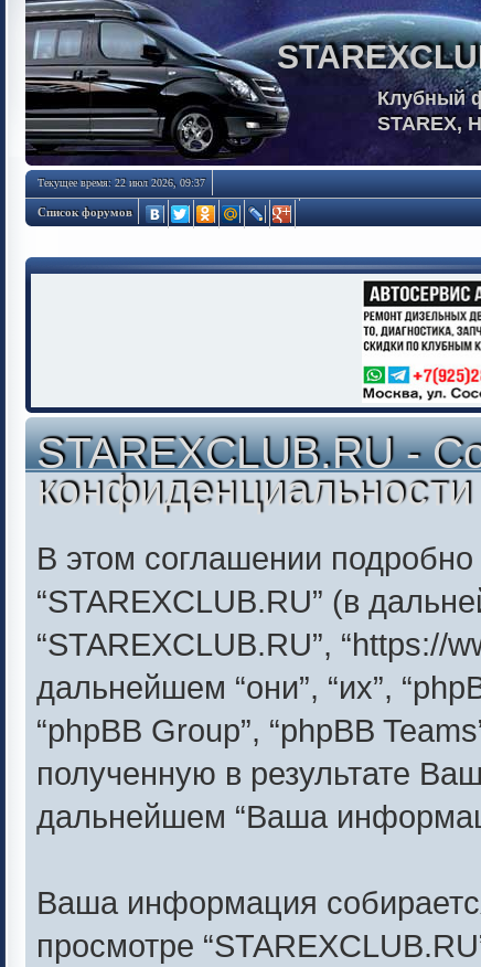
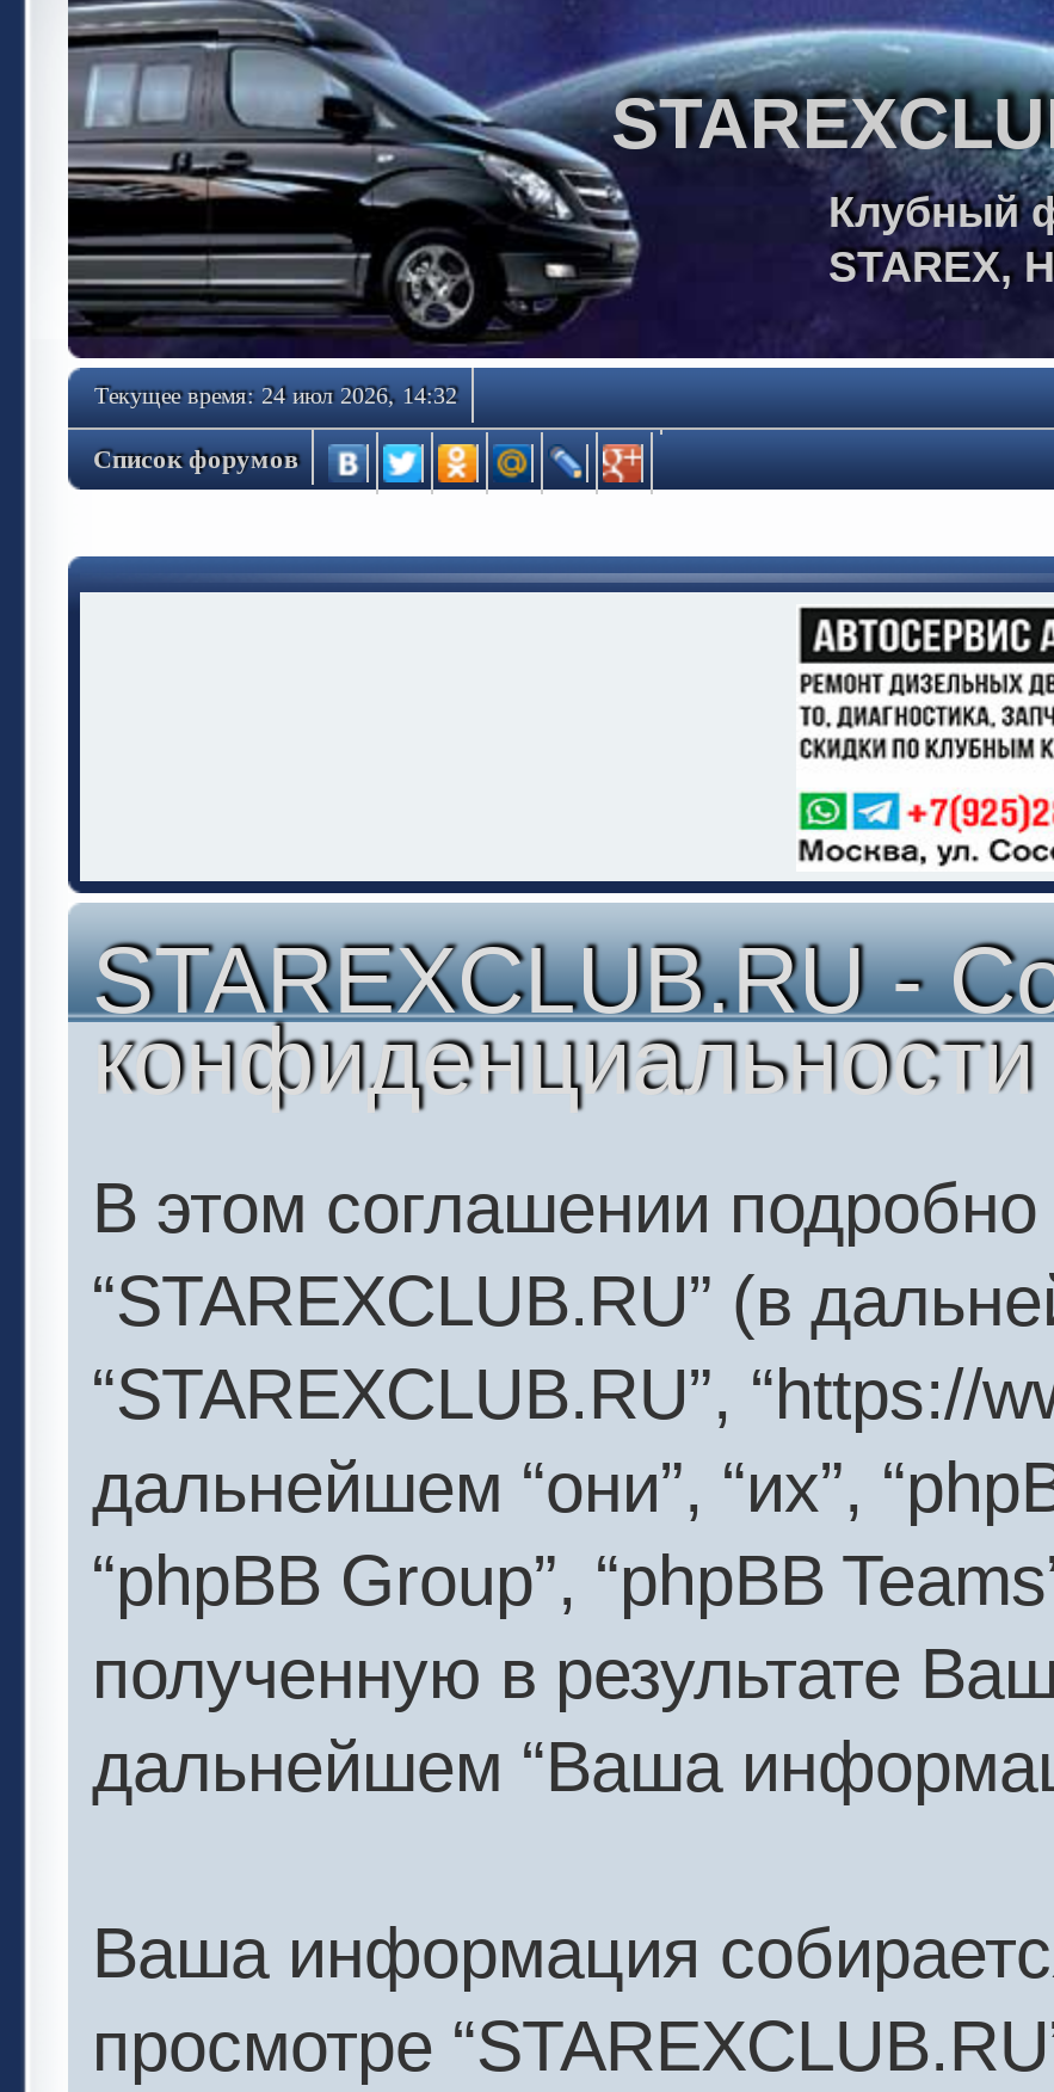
[38,177,205,189] Текущее время: 22 июл 2026, 09:37 -> [94,382,457,408] Текущее время: 24 июл 2026, 14:32

